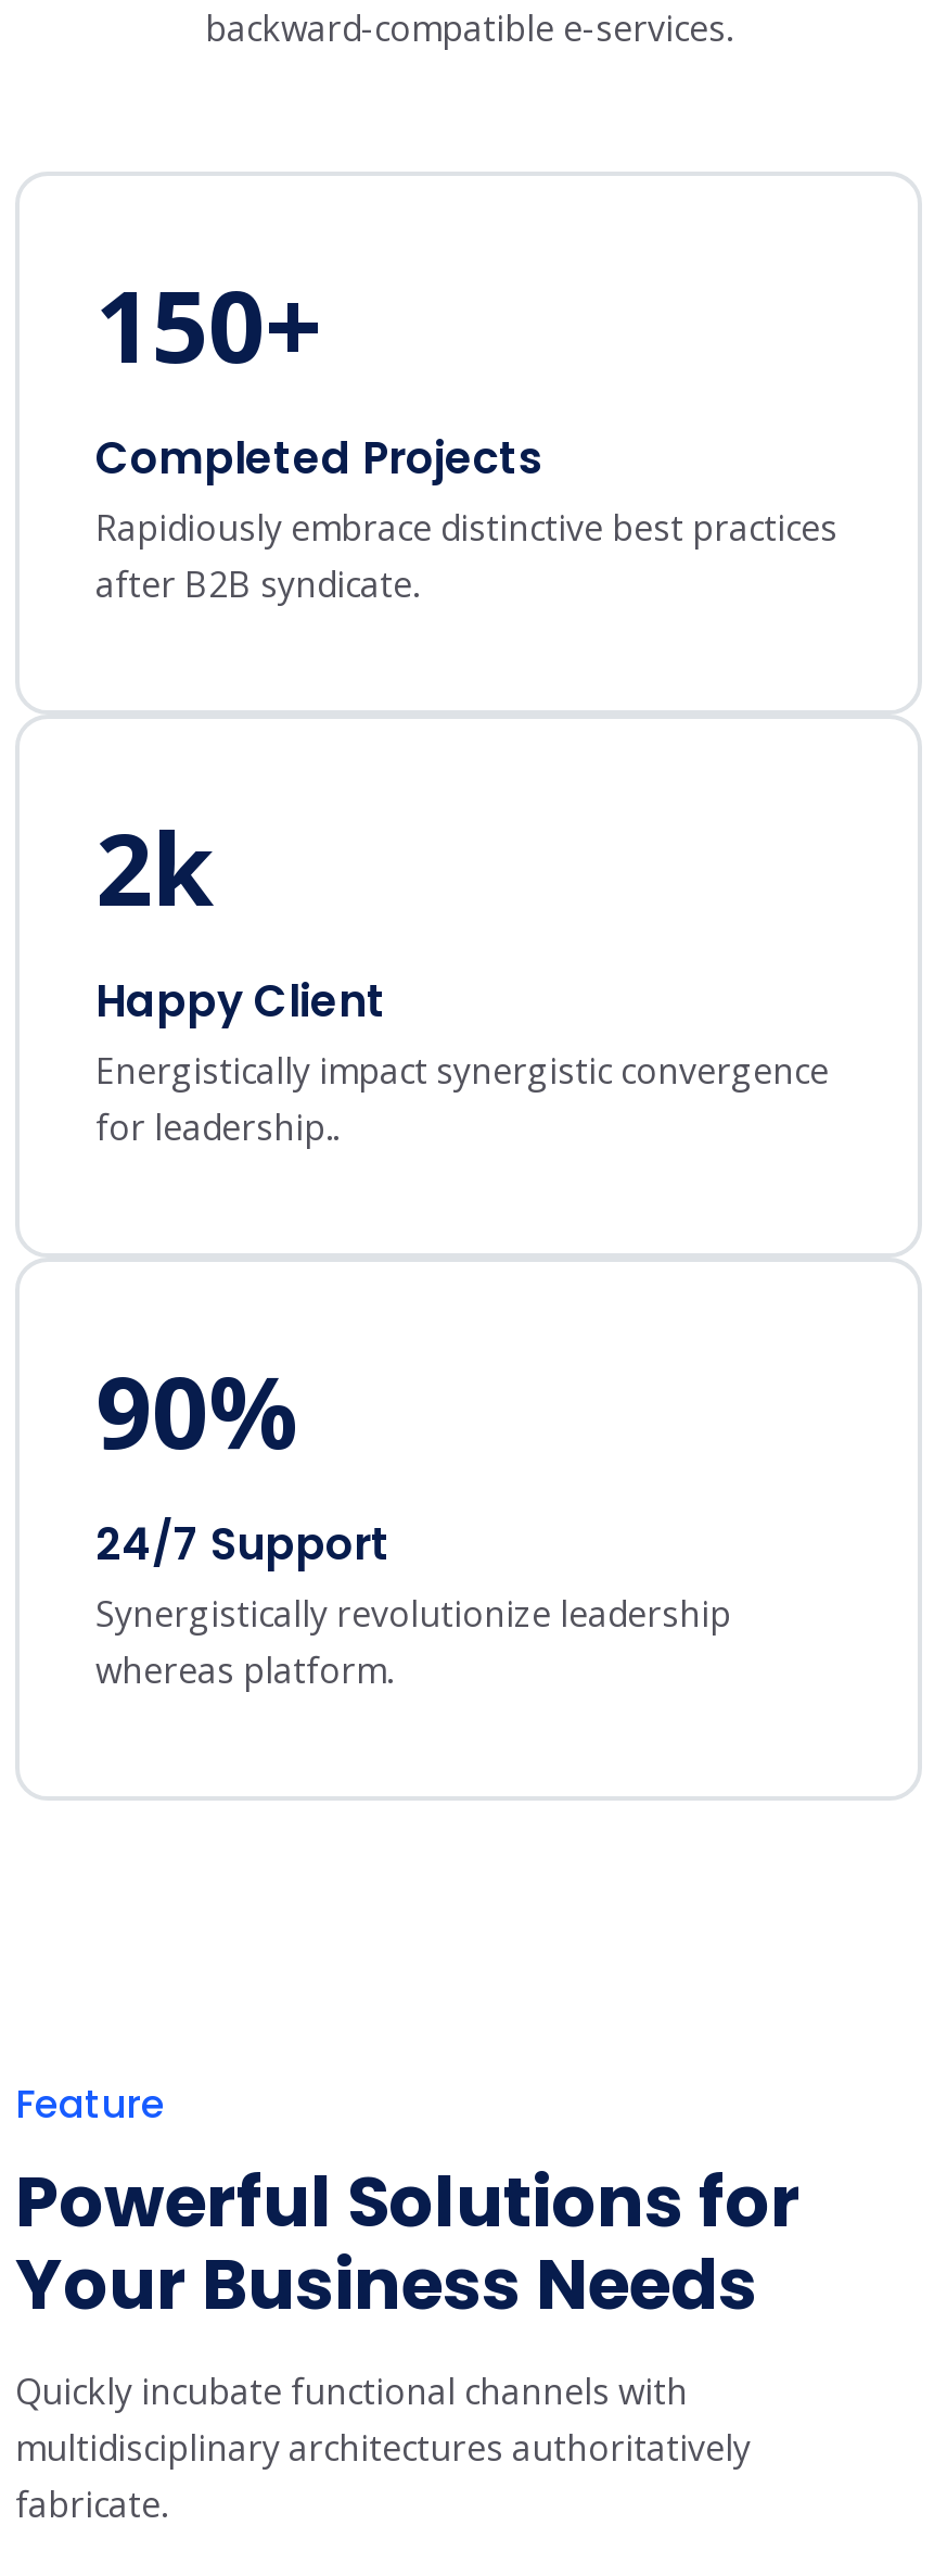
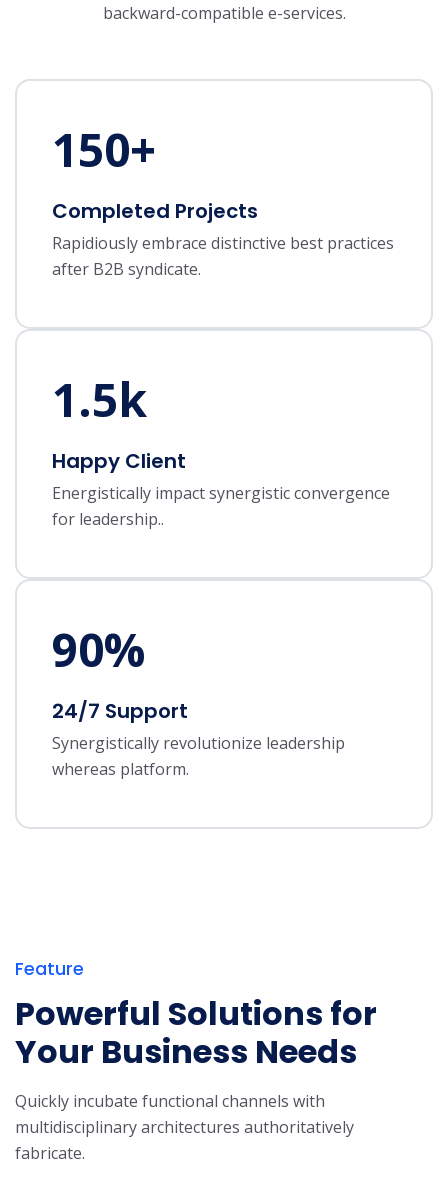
[95,800,215,935] 2k -> [52,368,147,430] 1.5k

